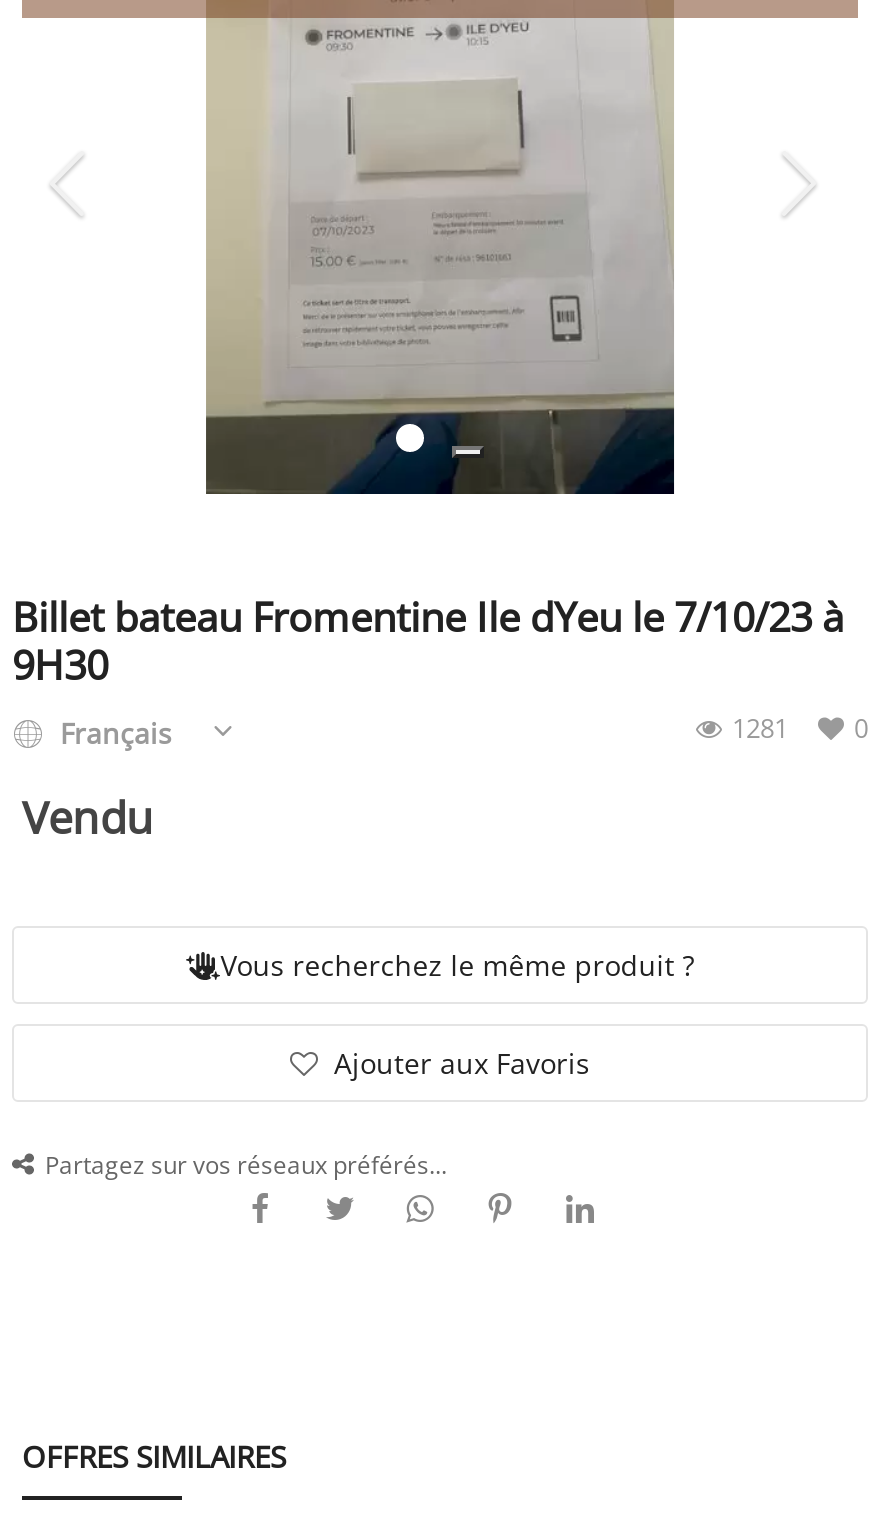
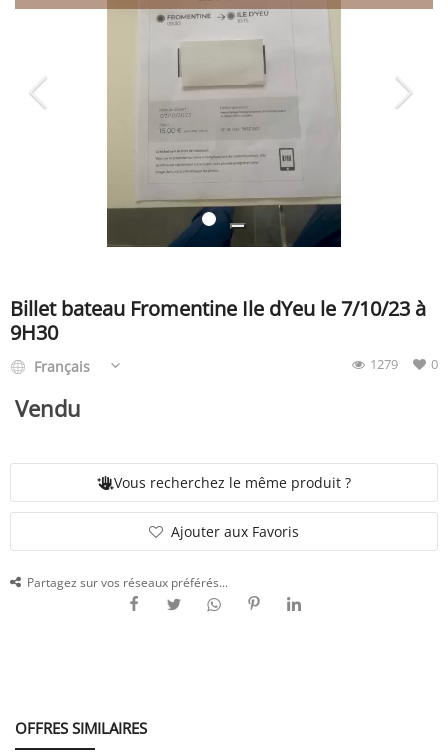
[732,710,868,746] 1281 0 -> [370,355,438,373] 1279 0

